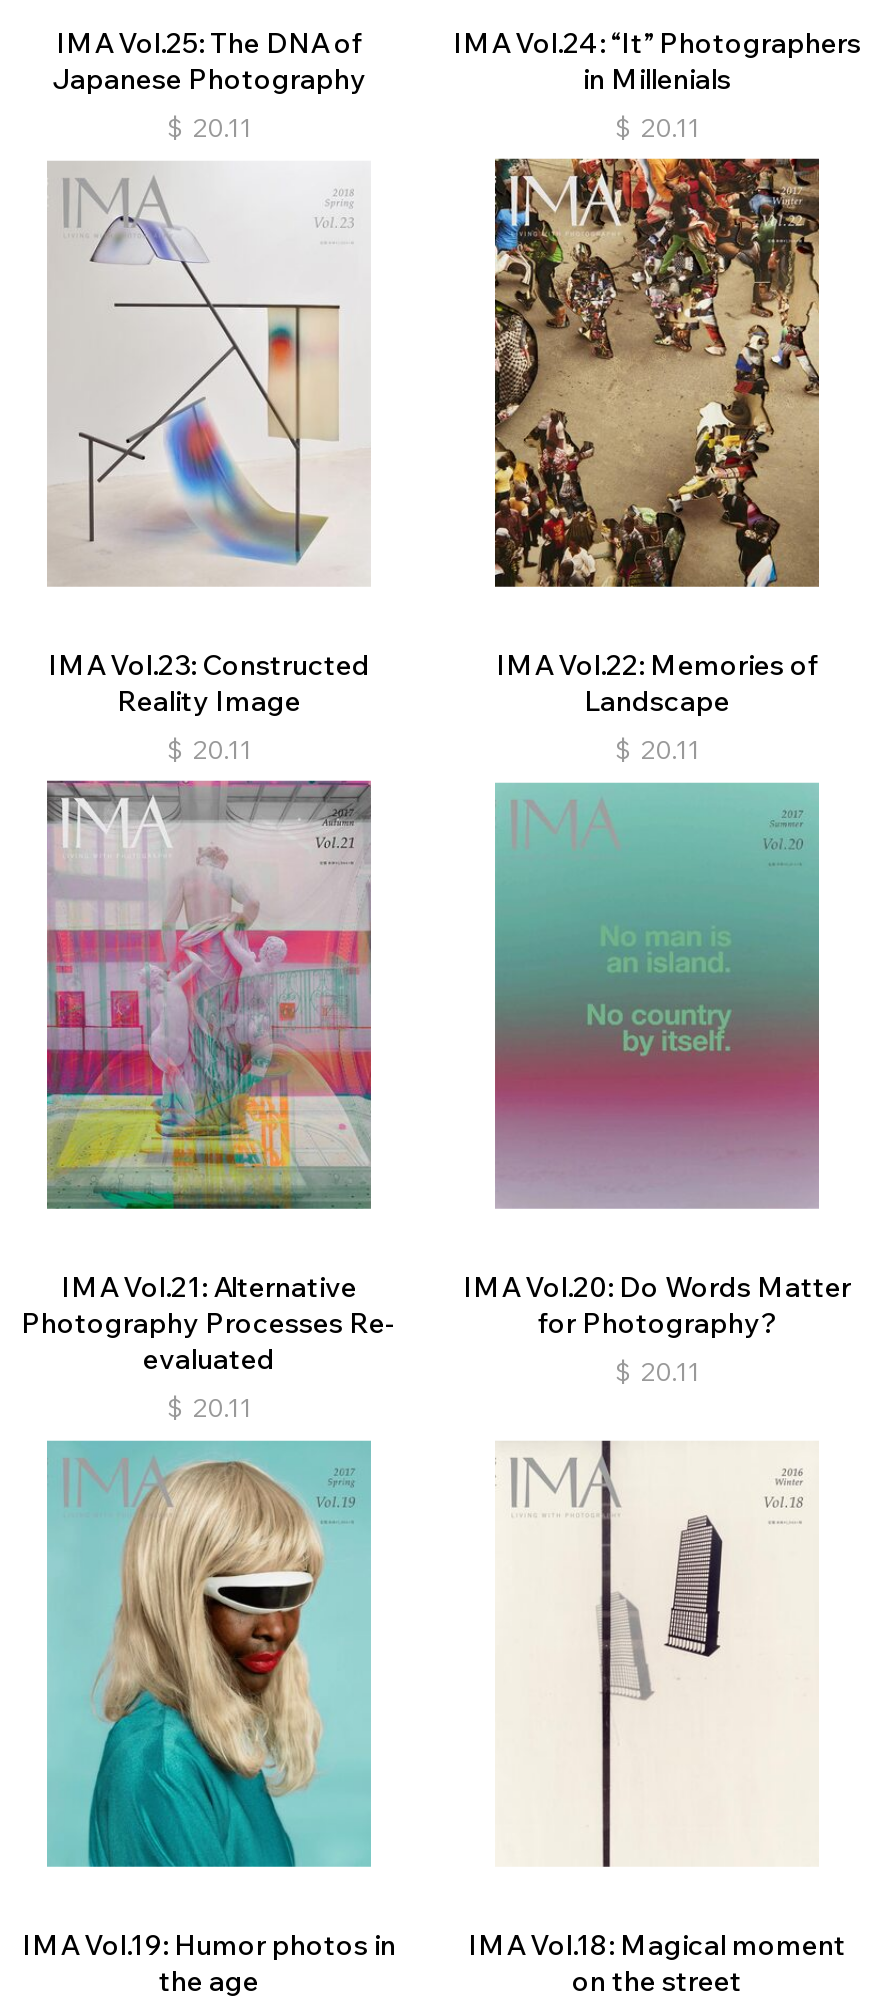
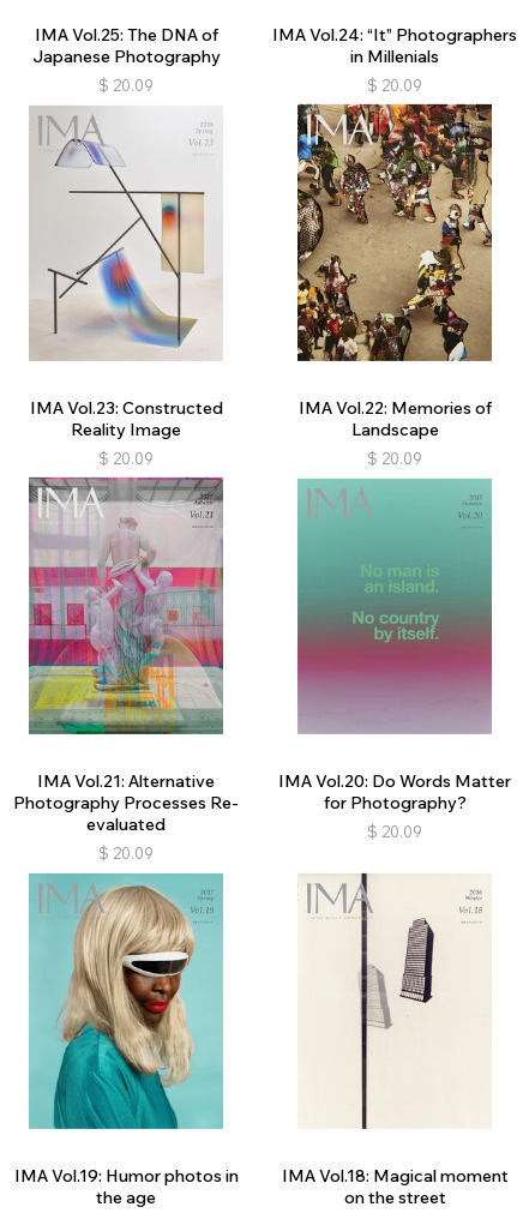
[167,111,251,143] $ 20.11 -> [98,76,154,95] $ 20.09
[615,111,699,143] $ 20.11 -> [366,76,423,95] $ 20.09
[167,733,251,765] $ 20.11 -> [98,449,154,468] $ 20.09
[615,733,699,765] $ 20.11 -> [366,449,423,468] $ 20.09
[615,1355,699,1387] $ 20.11 -> [366,822,423,841] $ 20.09
[167,1391,251,1423] $ 20.11 -> [98,844,154,863] $ 20.09

